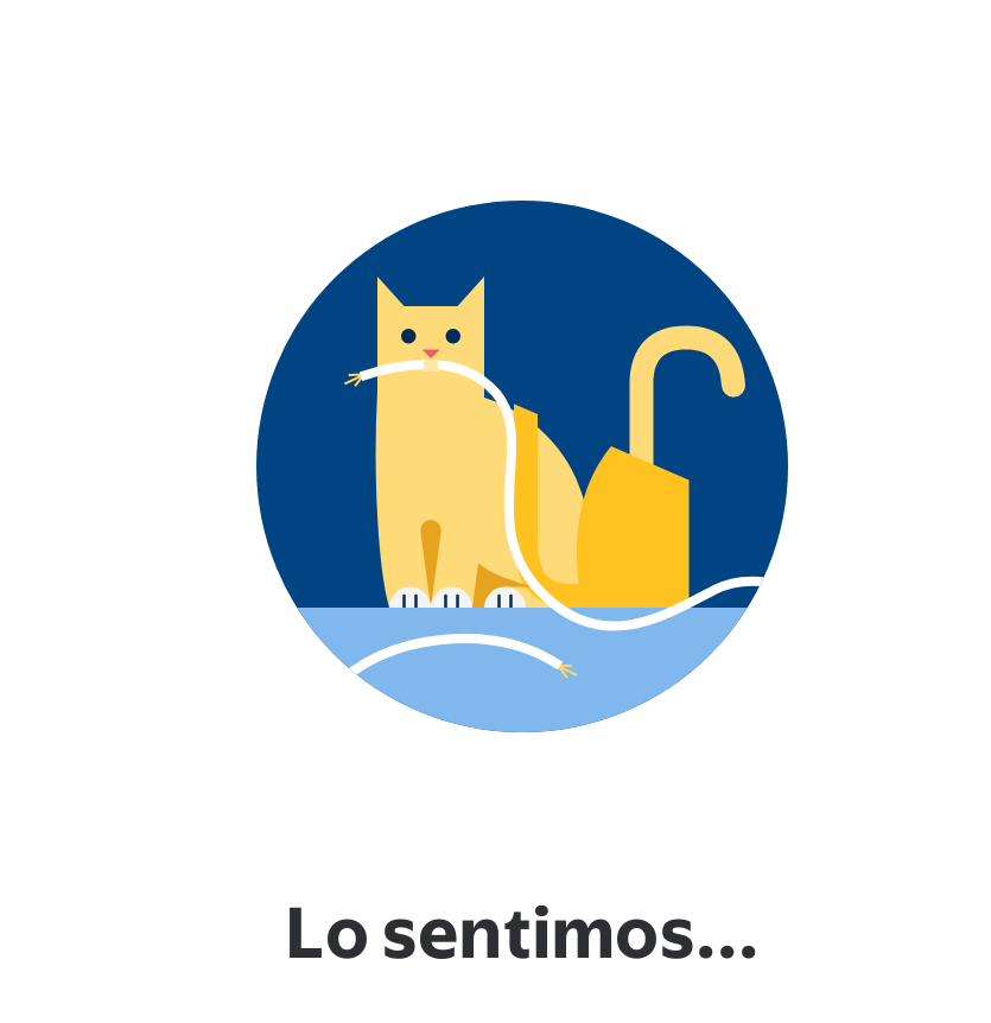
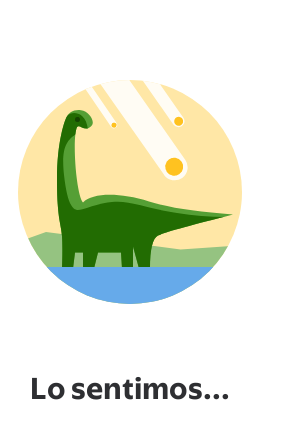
[254,198,790,680] [image] -> [18,80,242,281] [image]

